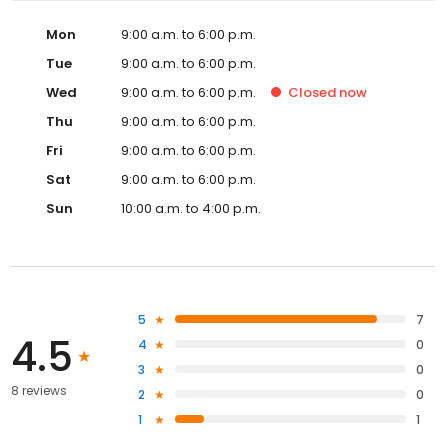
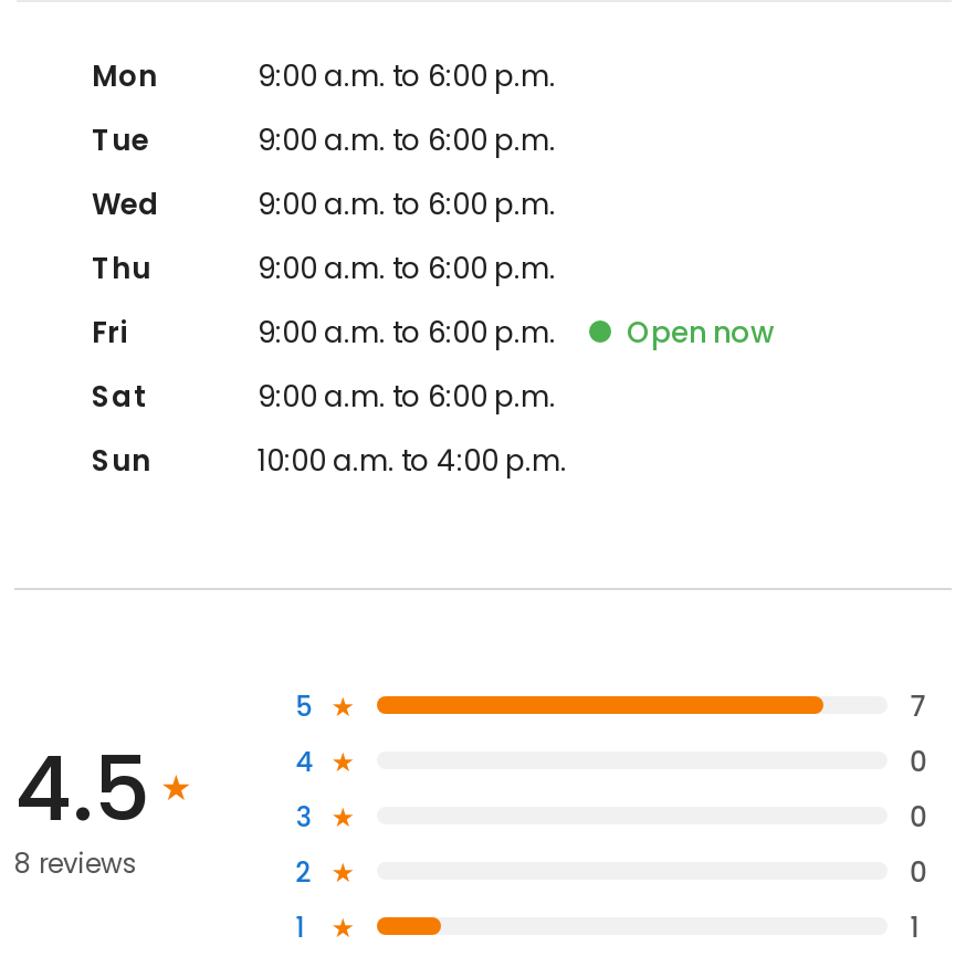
[288,83,367,102] Closed now -> none
none -> [627,311,775,353] Open now

